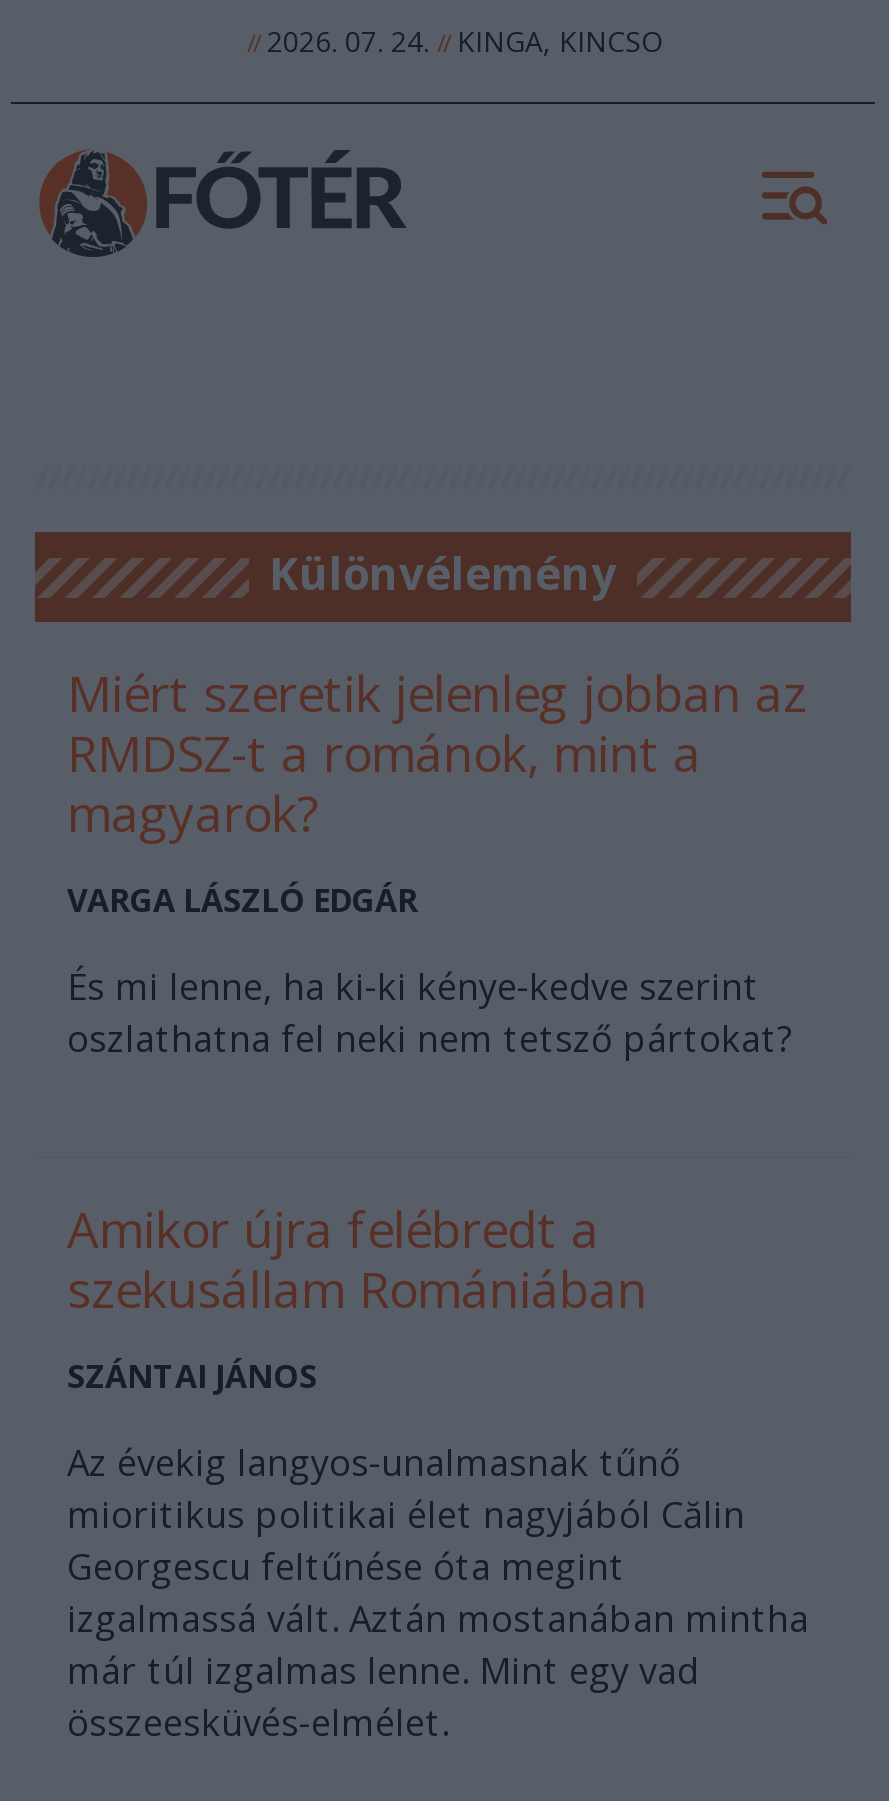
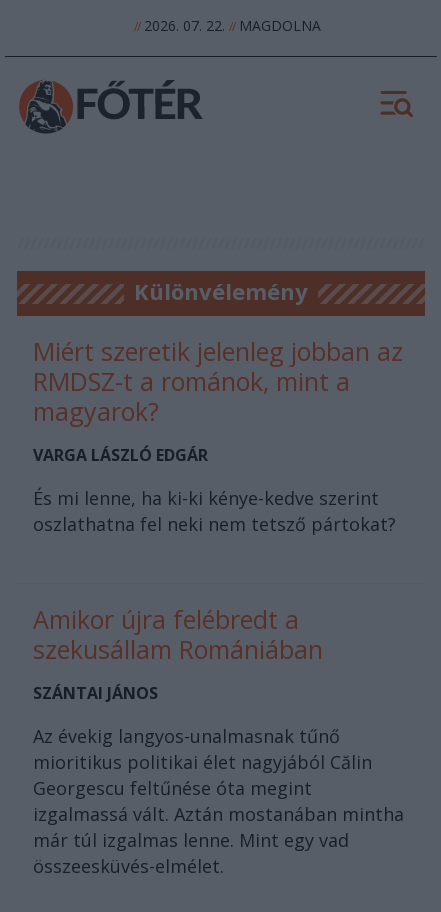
[247,22,663,60] // 2026. 07. 24. // KINGA, KINCSO -> [133,16,320,35] // 2026. 07. 22. // MAGDOLNA

